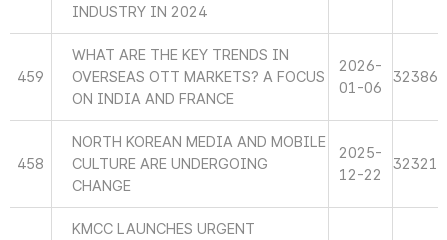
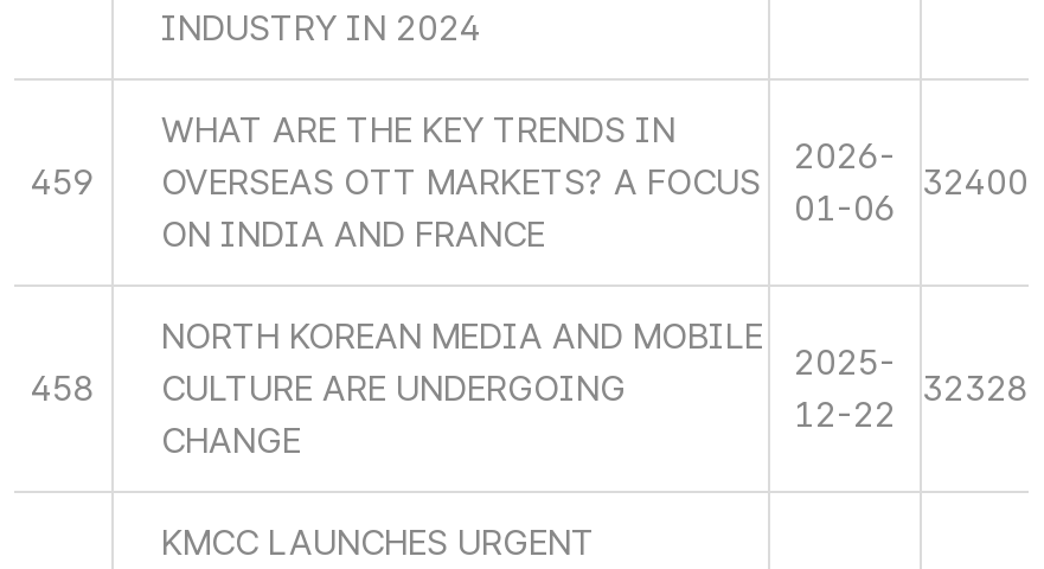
[393,68,438,86] 32386 -> [922,161,1029,204] 32400
[393,155,438,173] 32321 -> [922,367,1029,410] 32328

